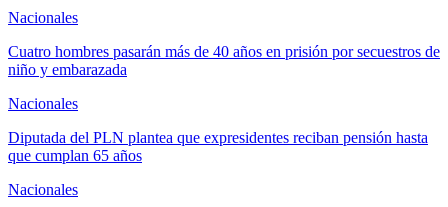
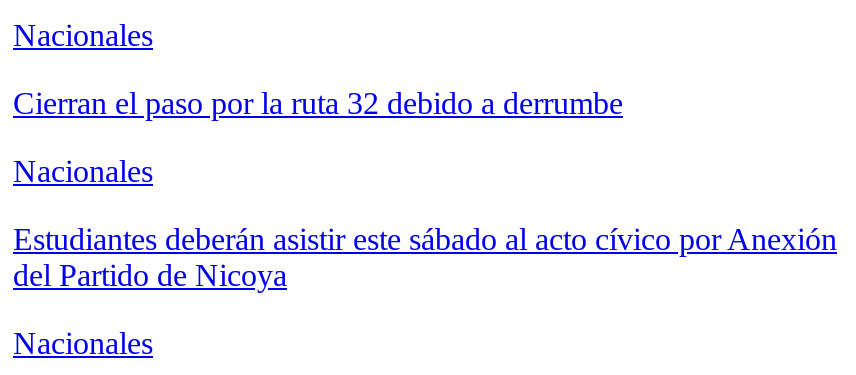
[8,43,440,78] Cuatro hombres pasarán más de 40 años en prisión por secuestros de | niño y embarazada -> [13,86,623,120] Cierran el paso por la ruta 32 debido a derrumbe
[8,129,428,164] Diputada del PLN plantea que expresidentes reciban pensión hasta | que cumplan 65 años -> [13,222,837,292] Estudiantes deberán asistir este sábado al acto cívico por Anexión | del Partido de Nicoya

